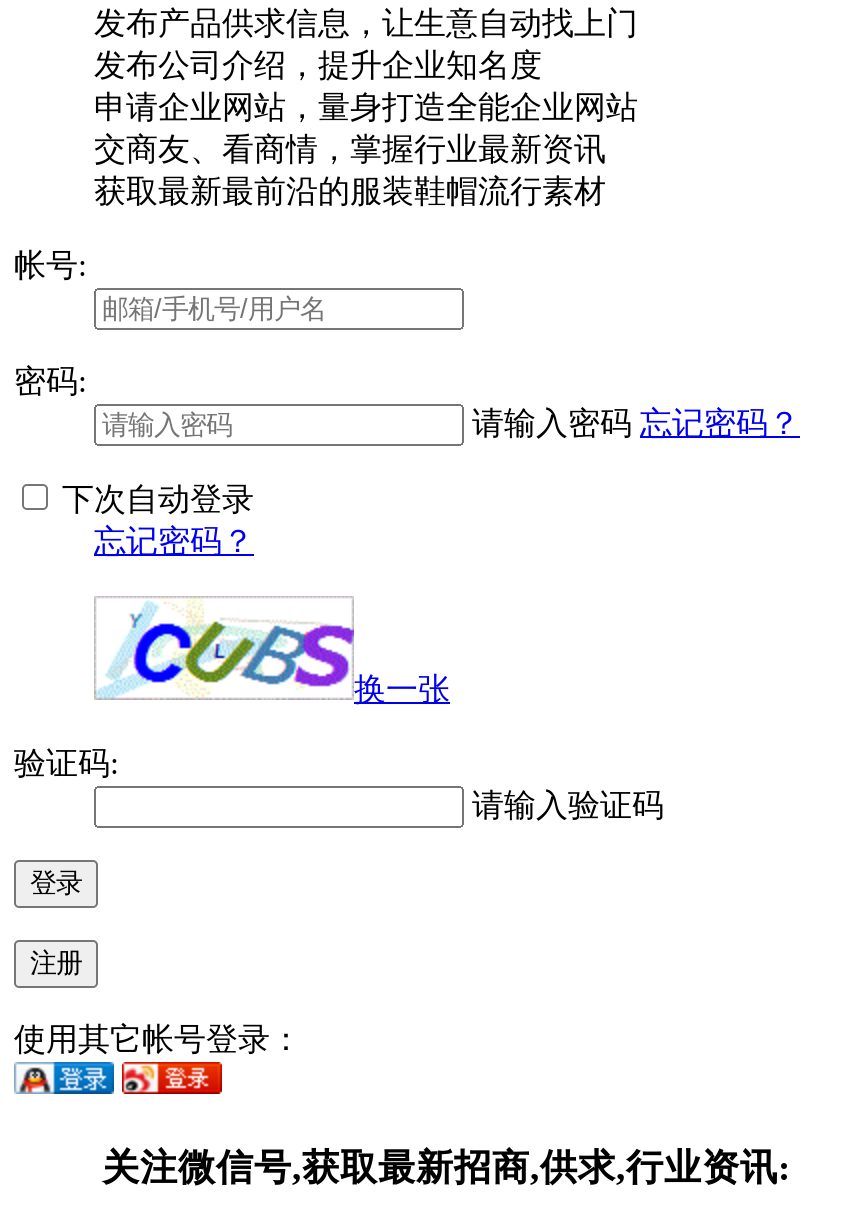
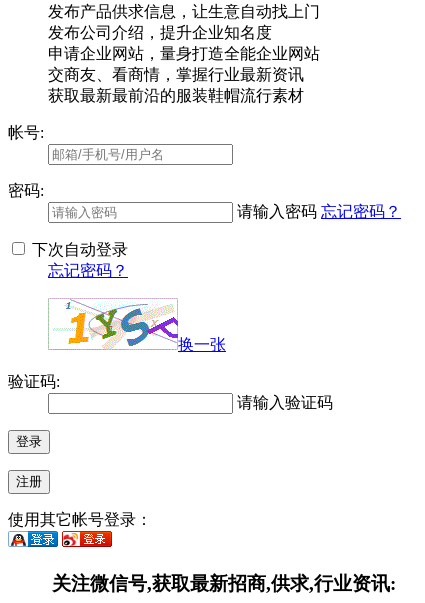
[96,602,356,698] [image] -> [50,300,179,349] [image]

